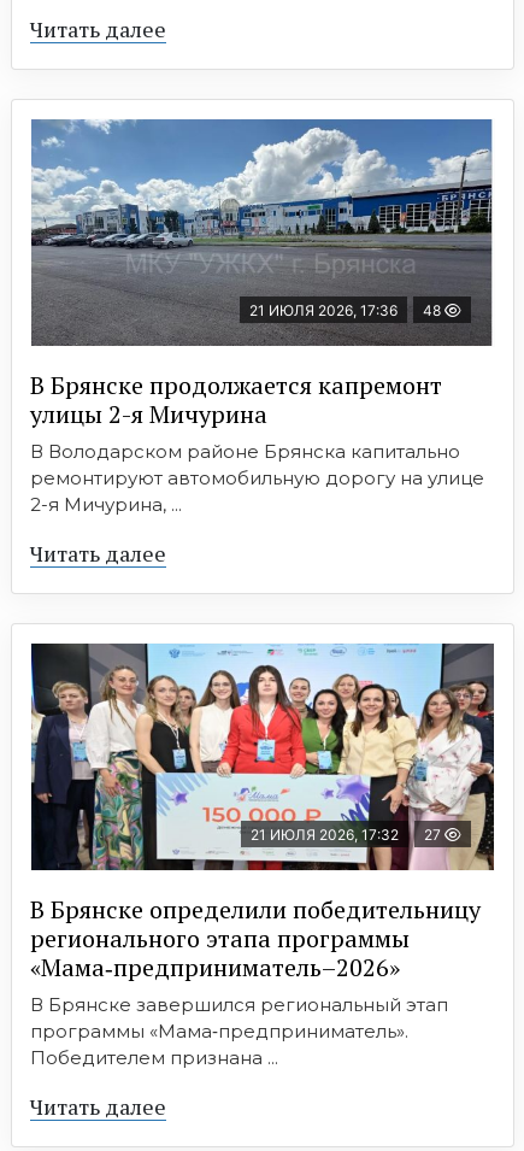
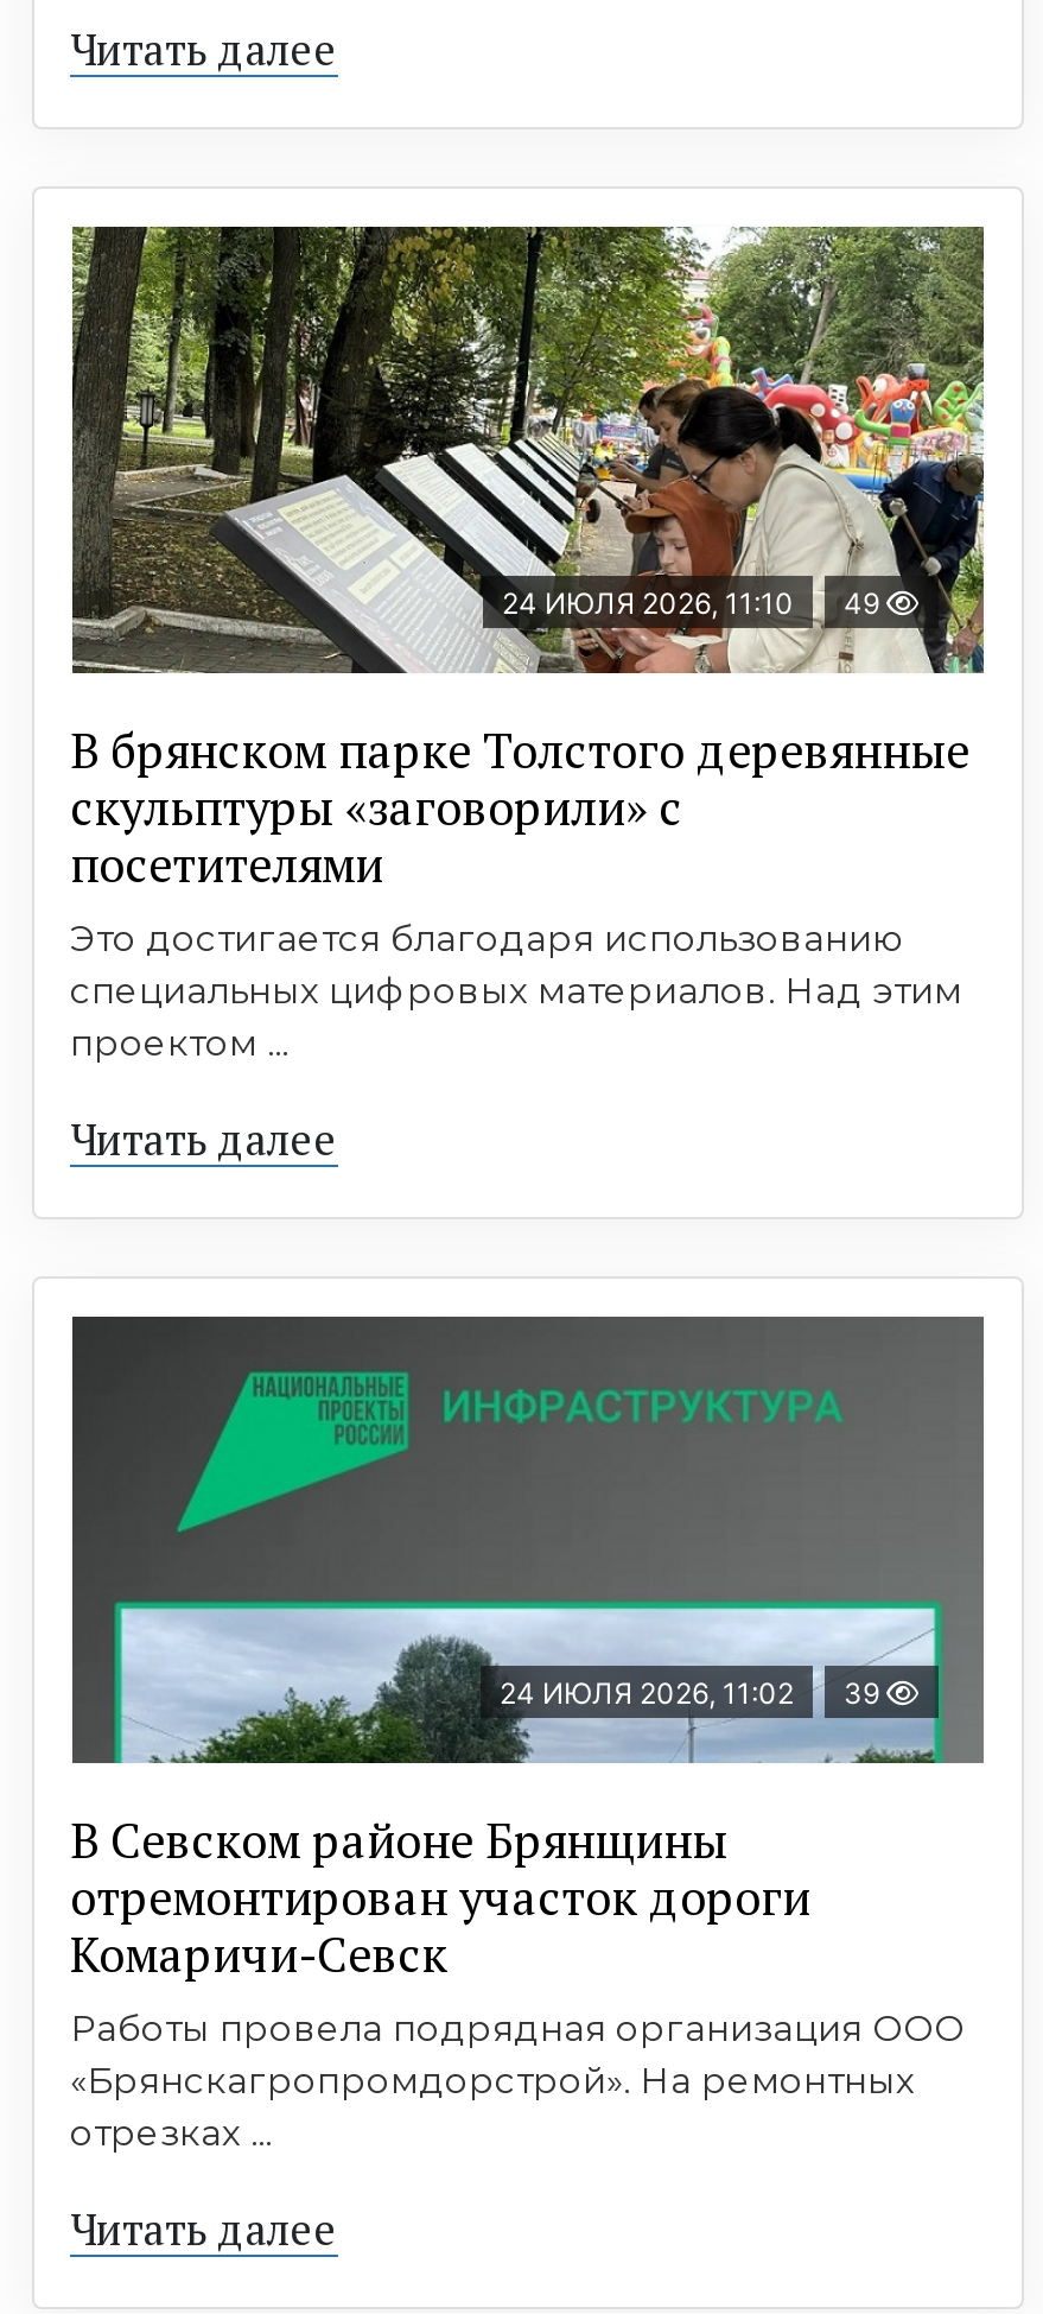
[30,118,494,330] [image] | 21 ИЮЛЯ 2026, 17:36 | 48 -> [70,224,986,676] [image] | 24 ИЮЛЯ 2026, 11:10 | 49
[30,368,484,515] В Брянске продолжается капремонт | улицы 2-я Мичурина | В Володарском районе Брянска капитально | ремонтируют автомобильную дорогу на улице | 2-я Мичурина, ... -> [70,718,969,1064] В брянском парке Толстого деревянные | скульптуры «заговорили» с | посетителями | Это достигается благодаря использованию | специальных цифровых материалов. Над этим | проектом ...
[30,642,495,871] [image] | 21 ИЮЛЯ 2026, 17:32 | 27 -> [70,1314,986,1765] [image] | 24 ИЮЛЯ 2026, 11:02 | 39
[30,893,481,1069] В Брянске определили победительницу | регионального этапа программы | «Мама‑предприниматель–2026» | В Брянске завершился региональный этап | программы «Мама‑предприниматель». | Победителем признана ... -> [70,1808,965,2154] В Севском районе Брянщины | отремонтирован участок дороги | Комаричи-Севск | Работы провела подрядная организация ООО | «Брянскагропромдорстрой». На ремонтных | отрезках ...

